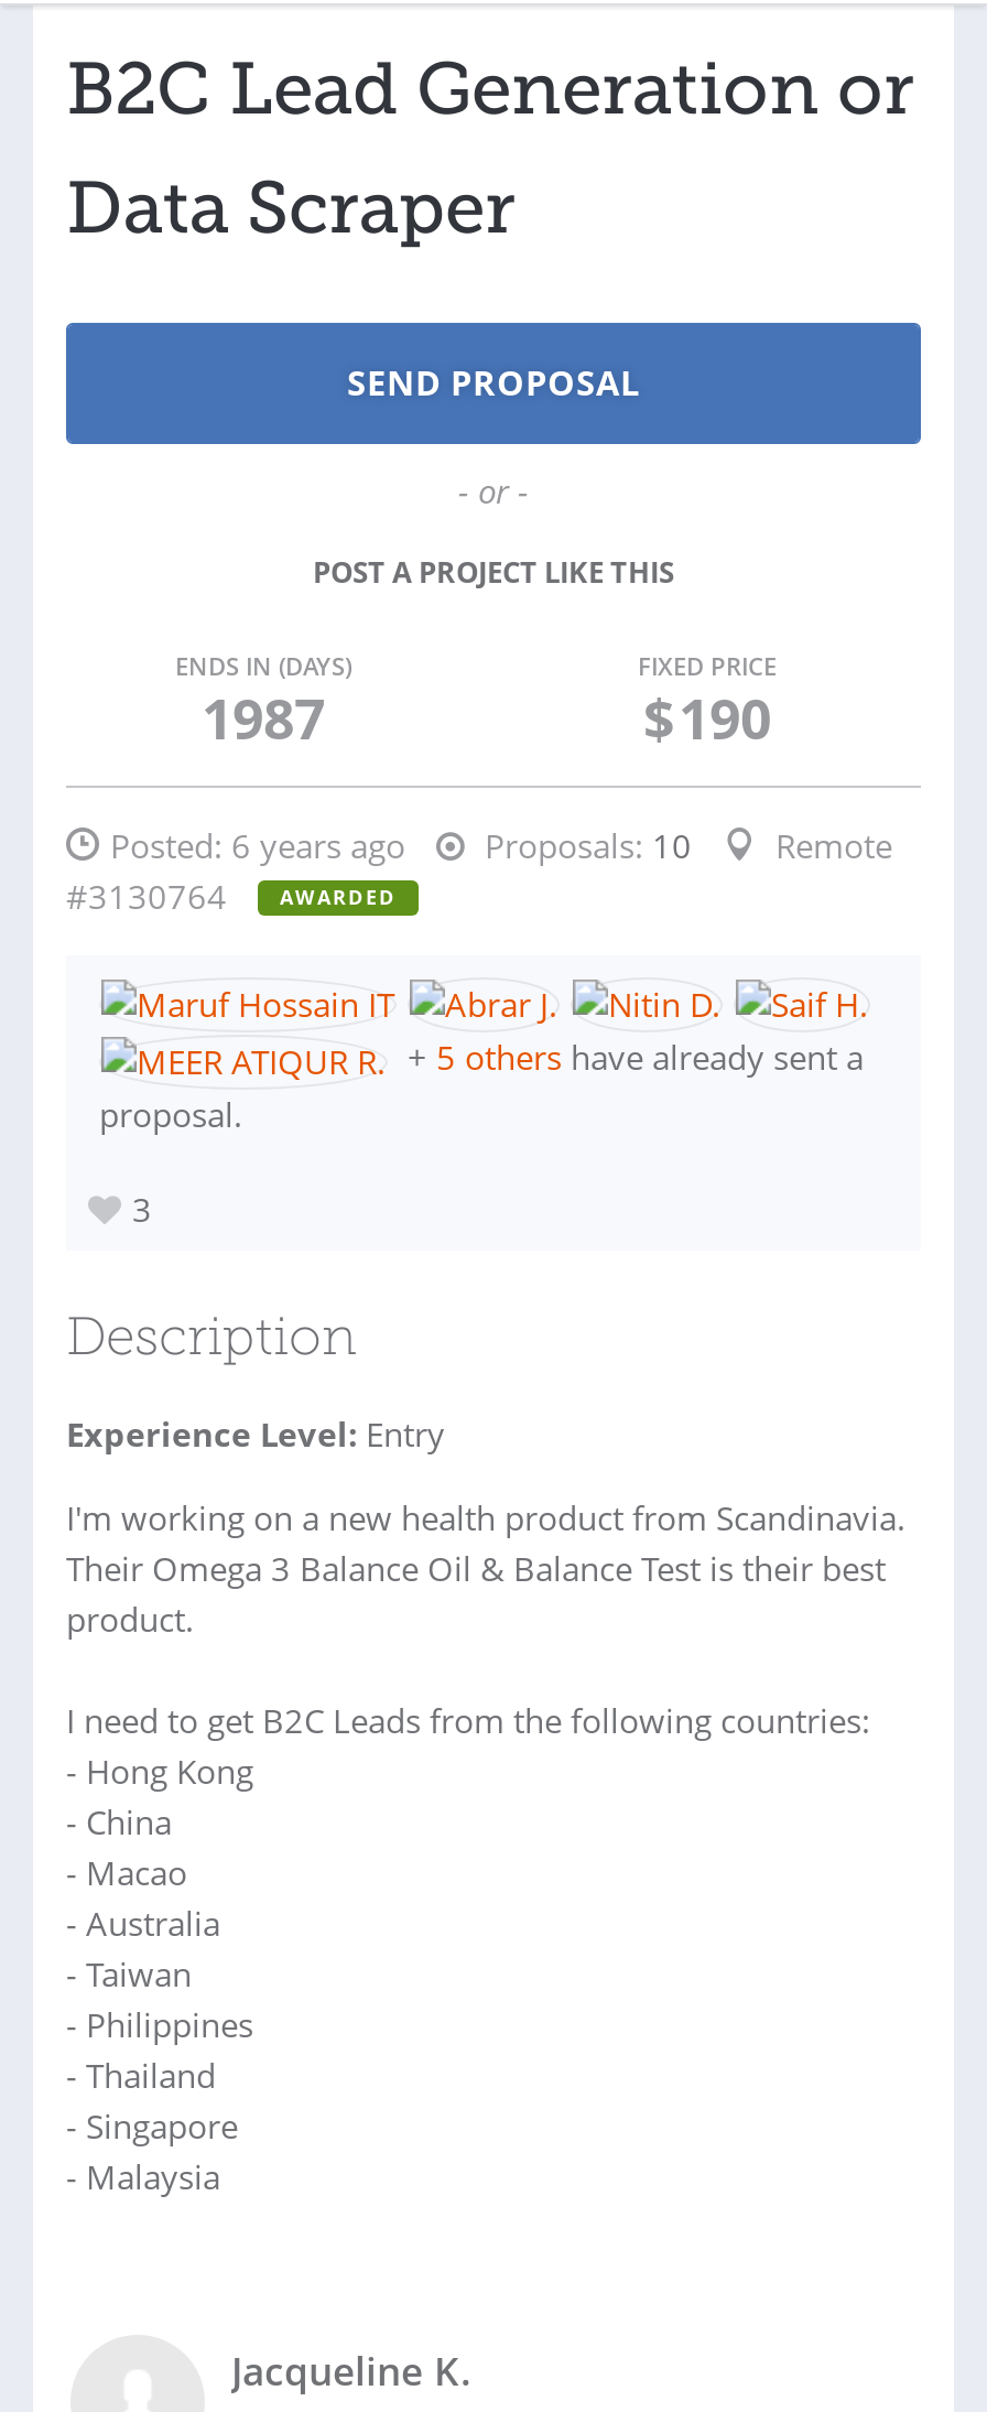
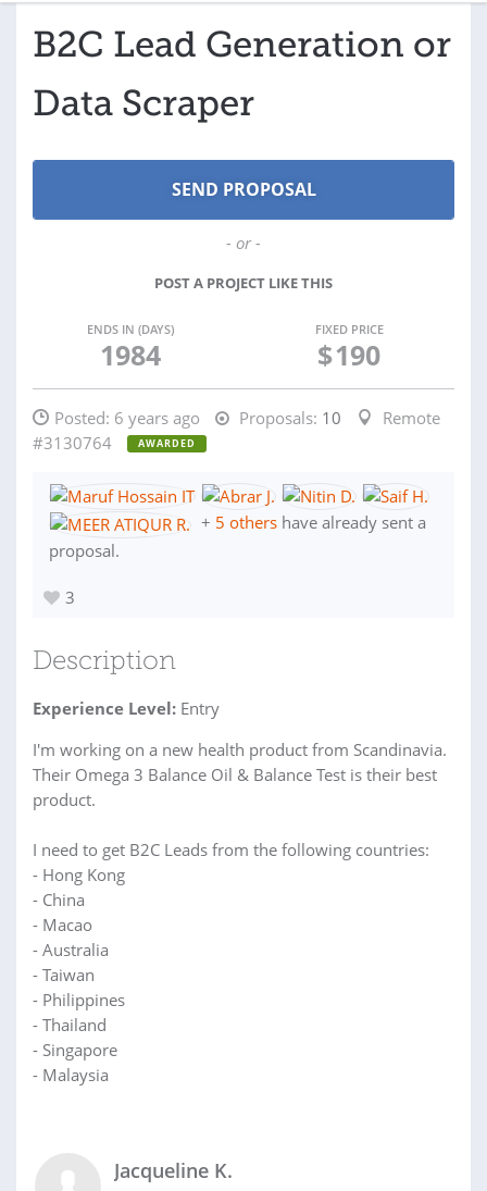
[202,680,325,755] 1987 -> [99,336,160,373] 1984

